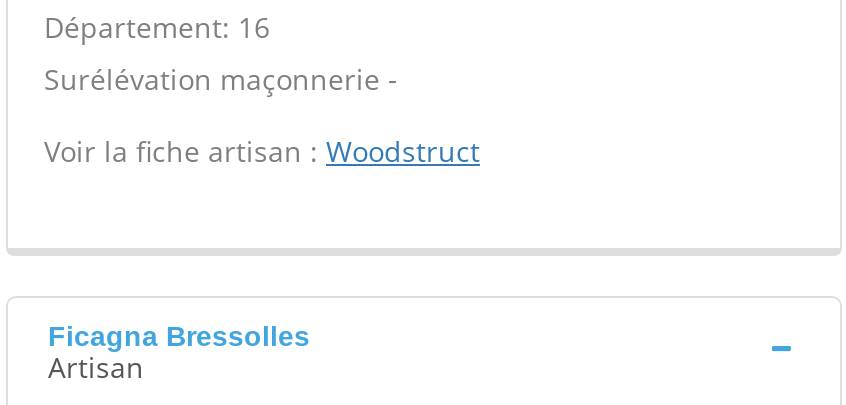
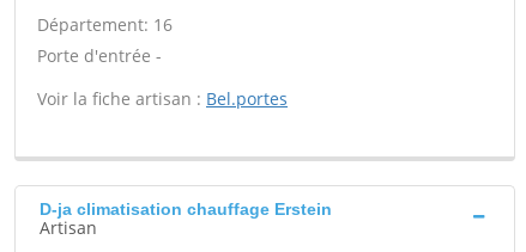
[44,60,398,98] Surélévation maçonnerie - -> [37,44,162,67] Porte d'entrée -
[44,132,480,170] Voir la fiche artisan : Woodstruct -> [37,87,288,110] Voir la fiche artisan : Bel.portes
[48,320,310,352] Ficagna Bressolles -> [40,199,332,219] D-ja climatisation chauffage Erstein

